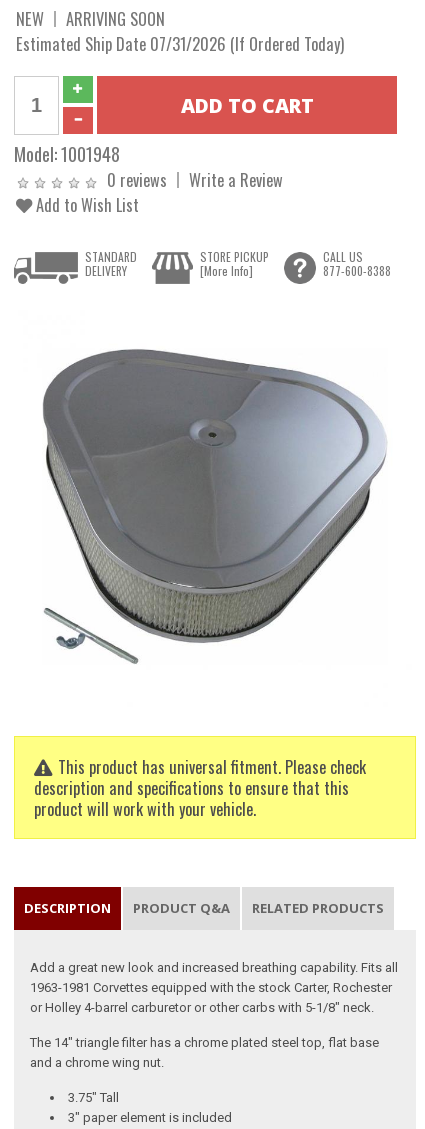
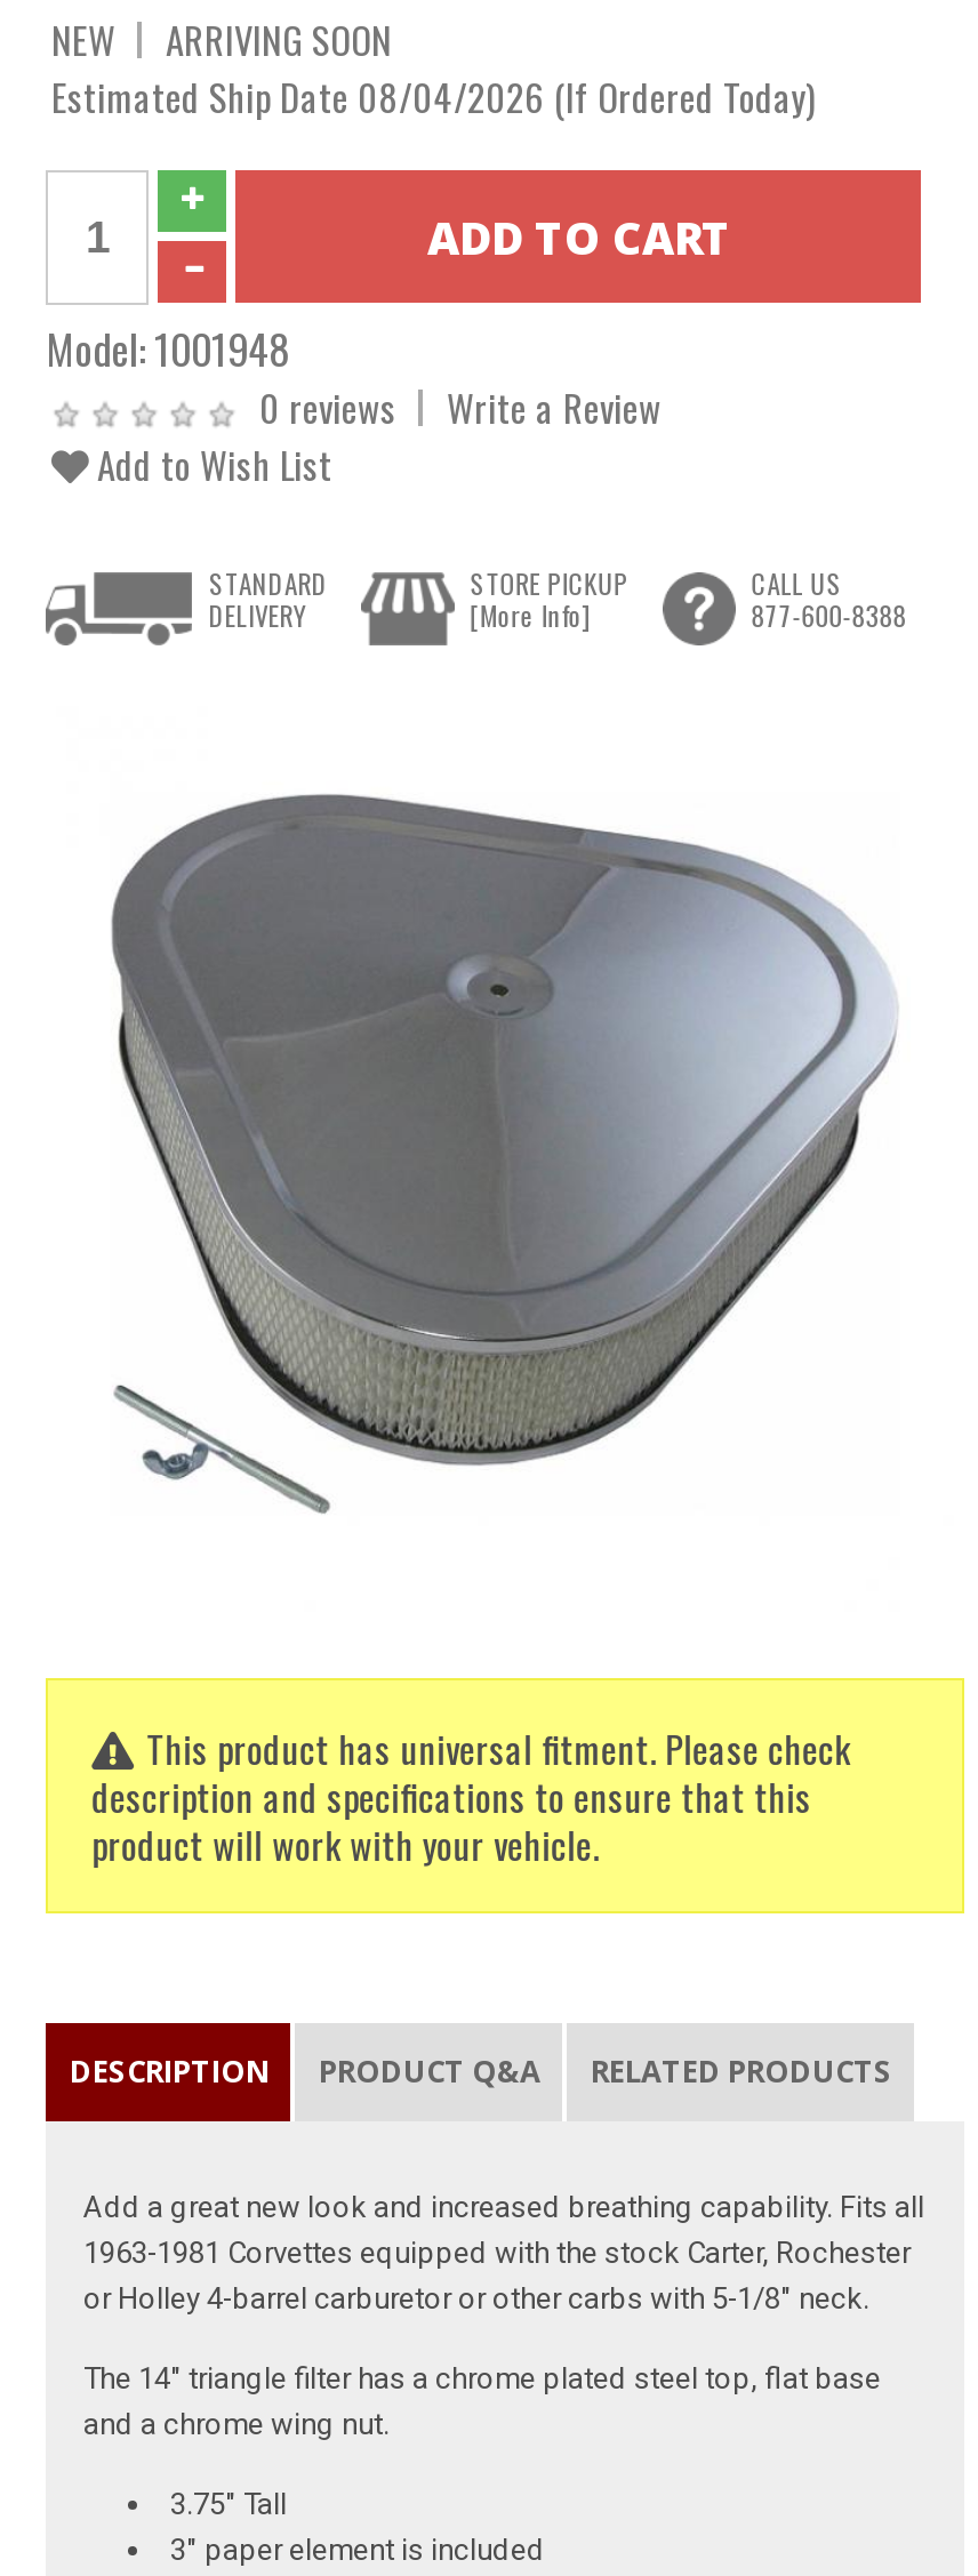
[16,31,344,56] Estimated Ship Date 07/31/2026 (If Ordered Today) -> [51,67,814,125] Estimated Ship Date 08/04/2026 (If Ordered Today)

